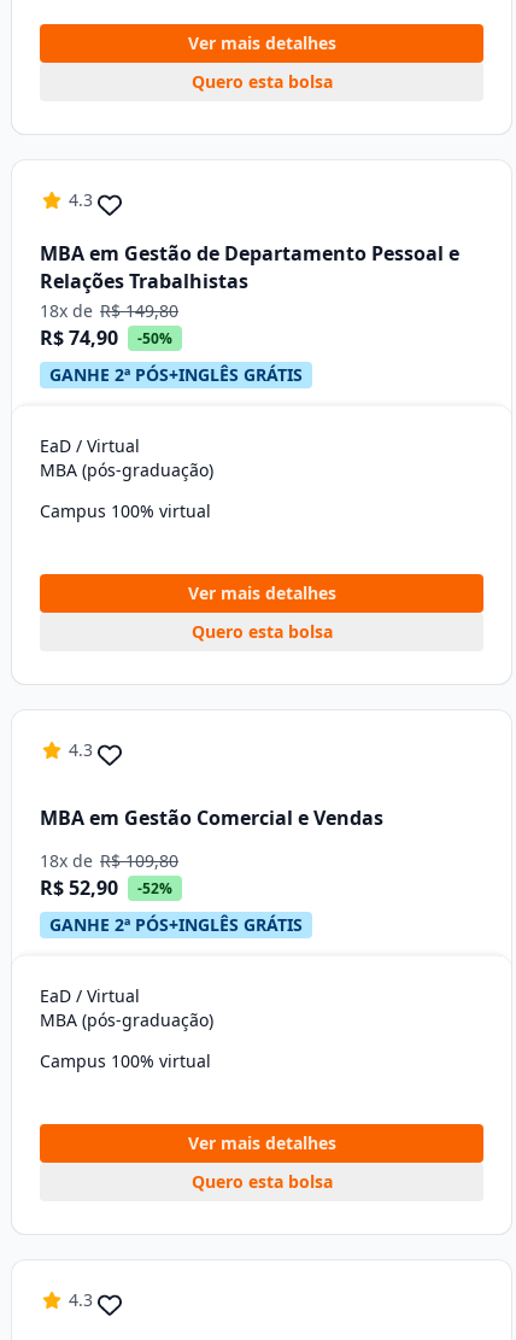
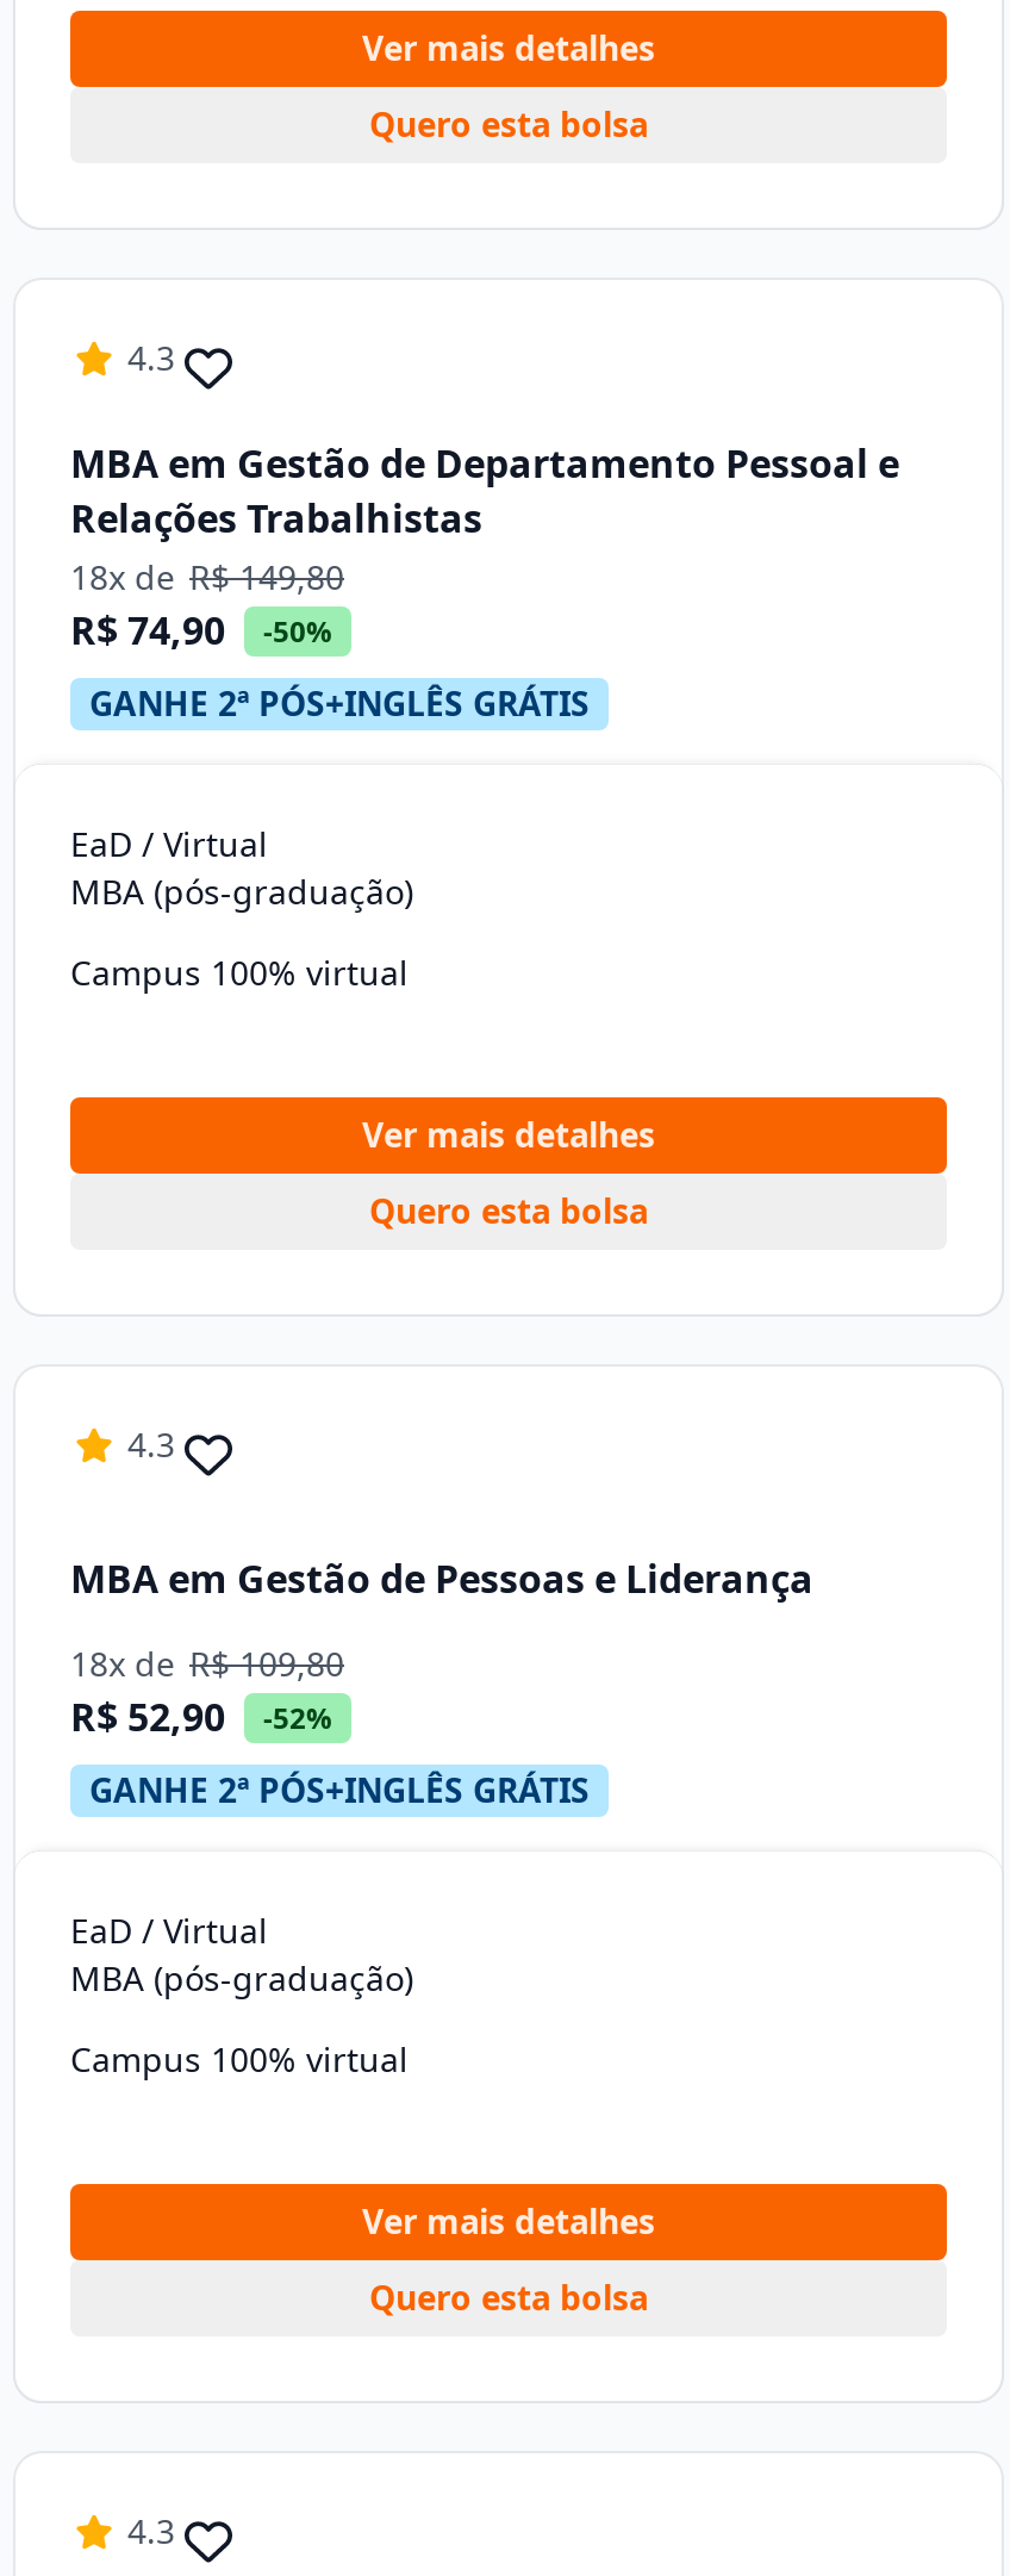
[40,804,383,830] MBA em Gestão Comercial e Vendas -> [70,1551,813,1604] MBA em Gestão de Pessoas e Liderança

